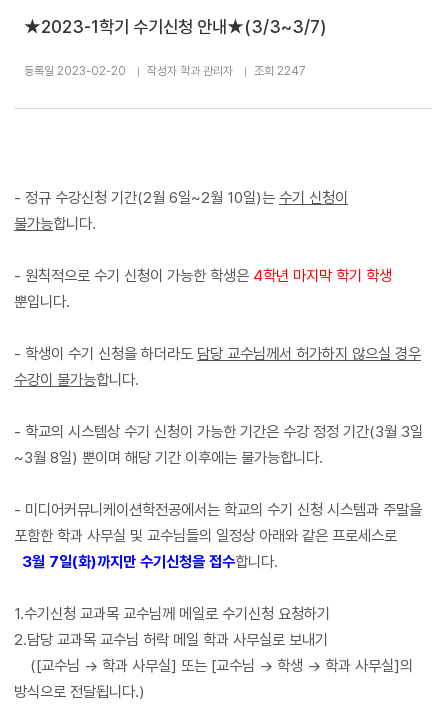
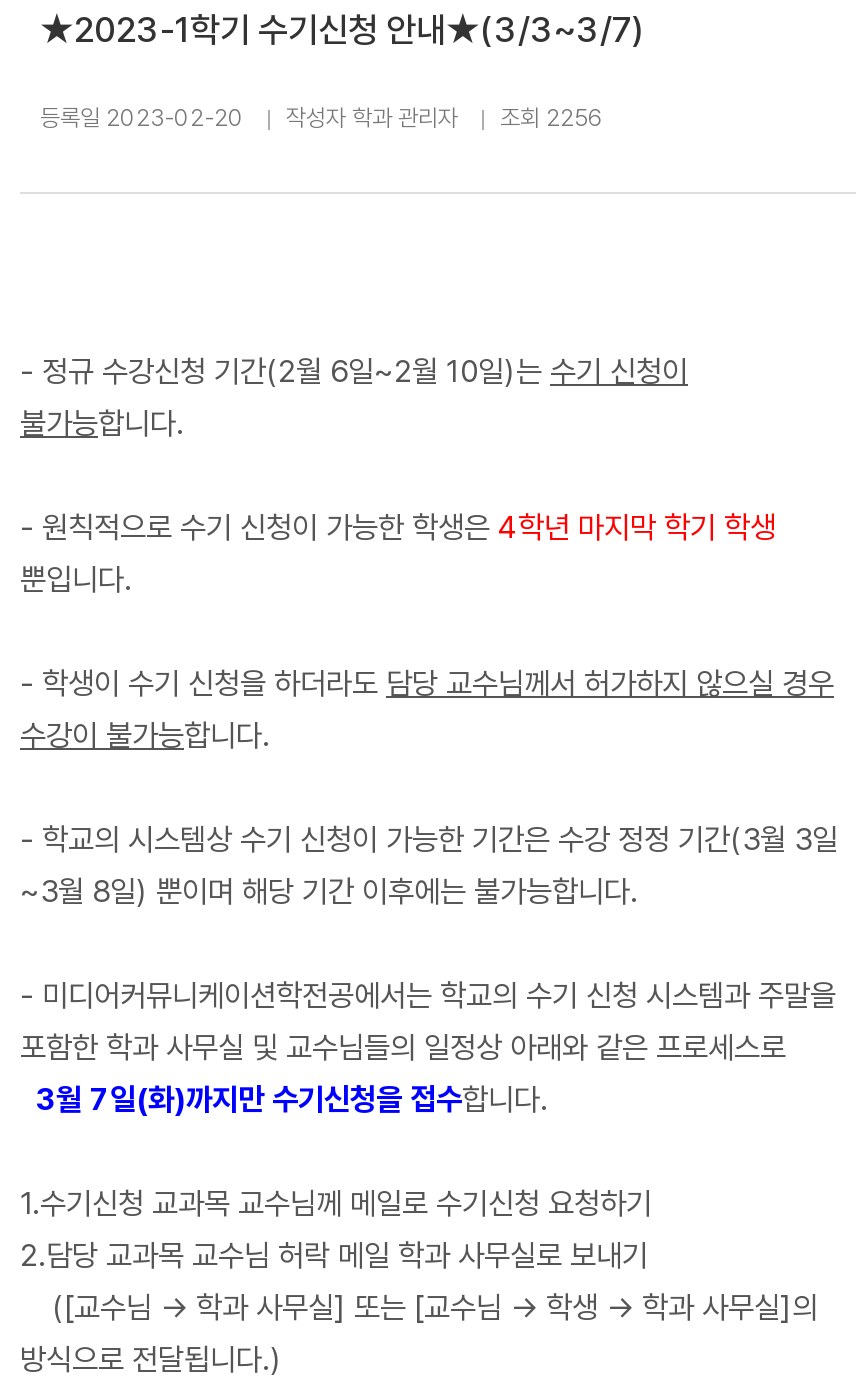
[24,64,305,78] 등록일 2023-02-20 작성자 학과 관리자 조회 2247 -> [40,104,604,132] 등록일 2023-02-20 작성자 학과 관리자 조회 2256

